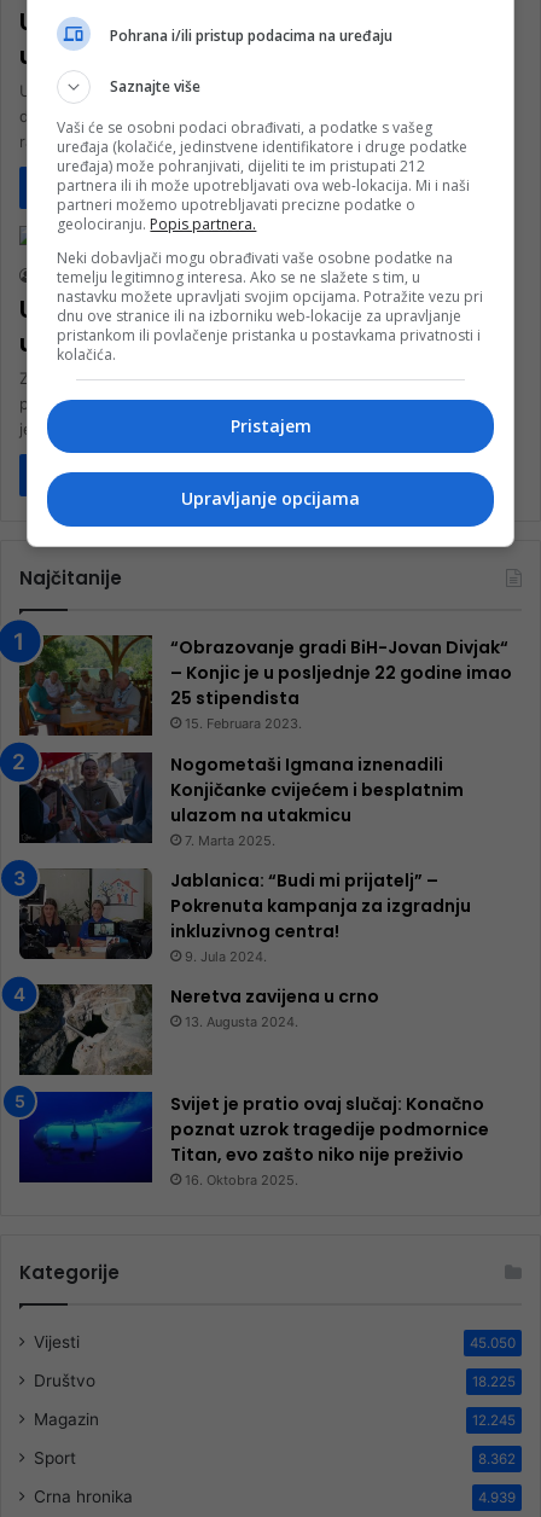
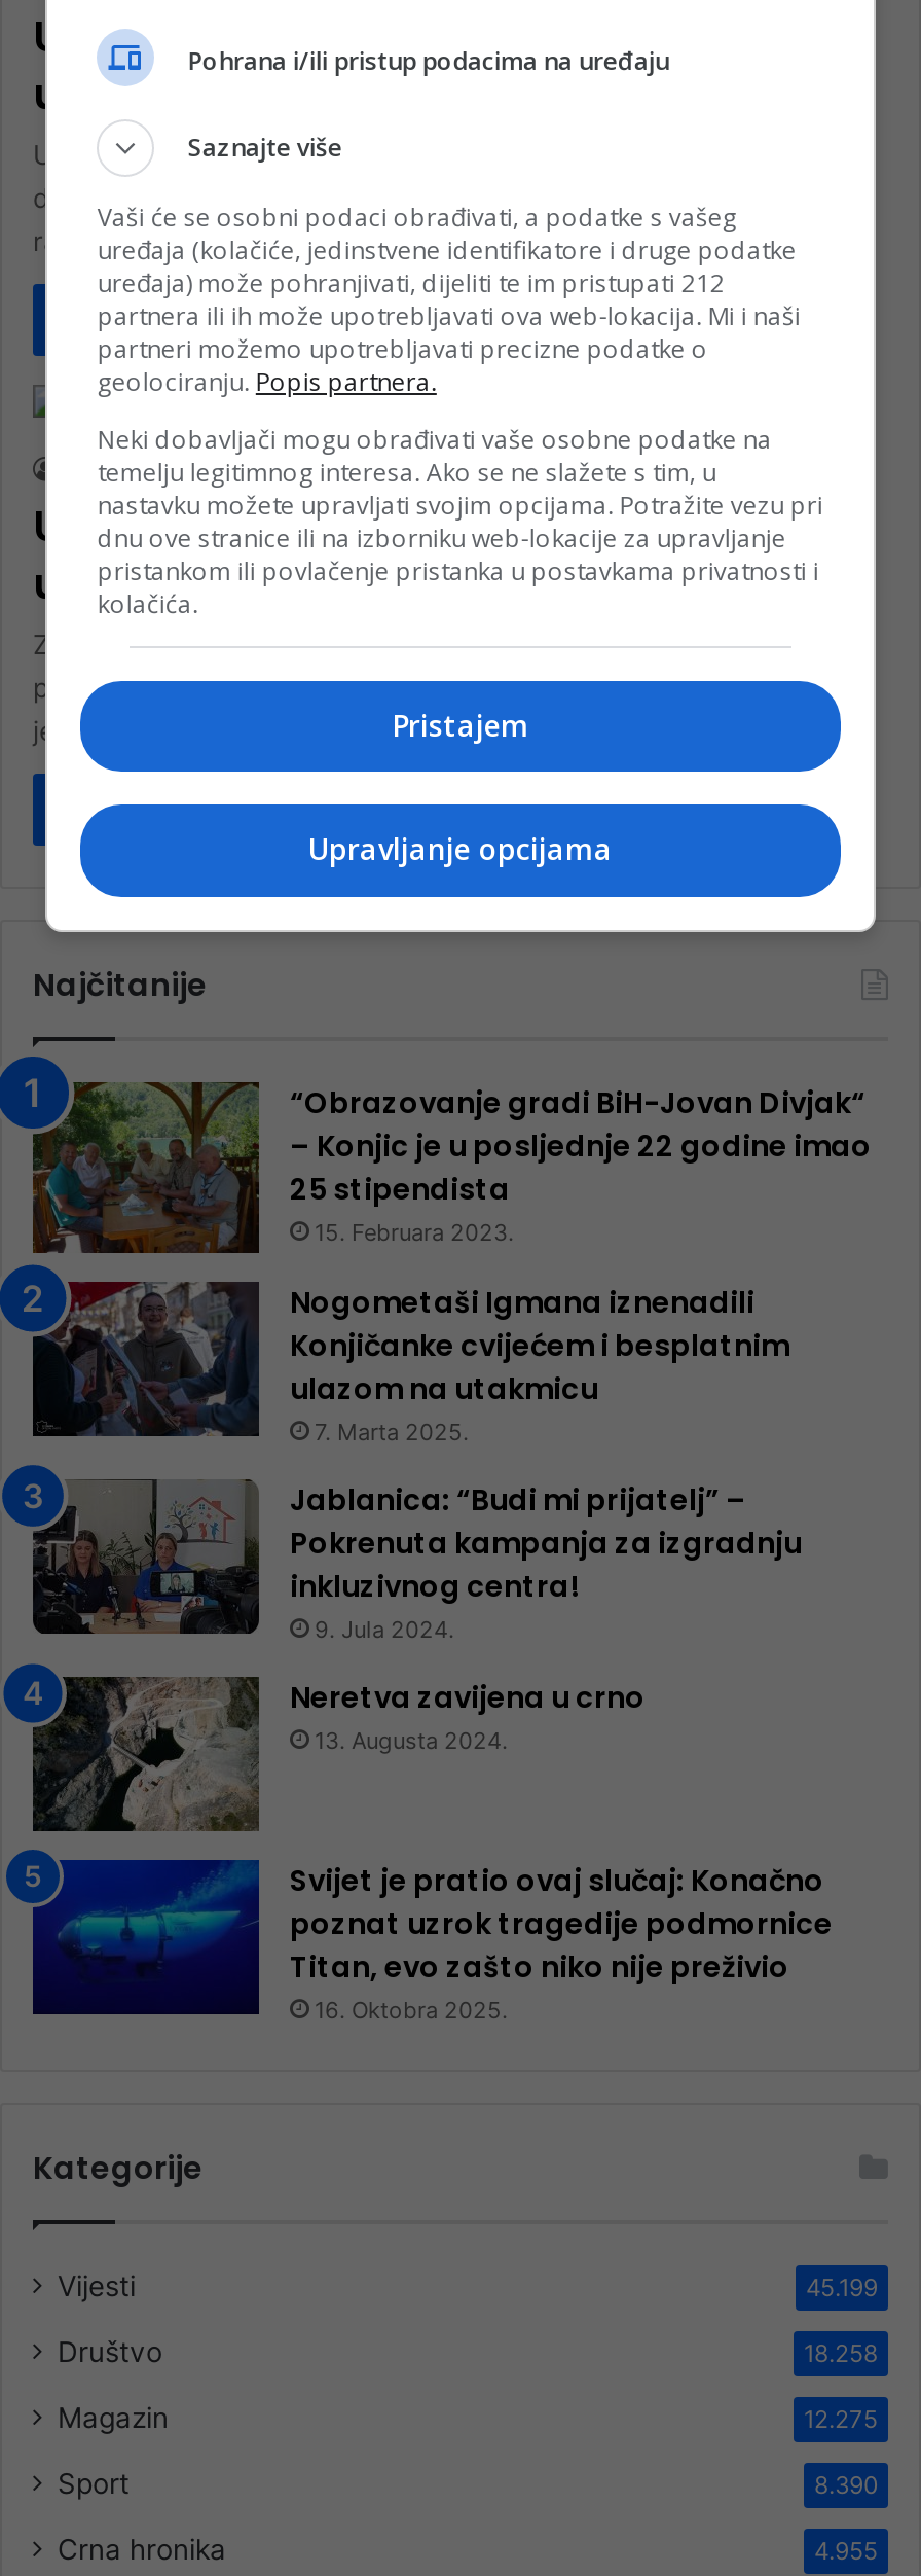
[470,1334,516,1351] 45.050 -> [806,2273,878,2302] 45.199
[472,1373,516,1390] 18.225 -> [804,2339,878,2367] 18.258
[472,1411,516,1428] 12.245 -> [804,2404,878,2433] 12.275
[478,1450,516,1467] 8.362 -> [814,2470,878,2499] 8.390
[478,1489,516,1506] 4.939 -> [814,2536,878,2565] 4.955

